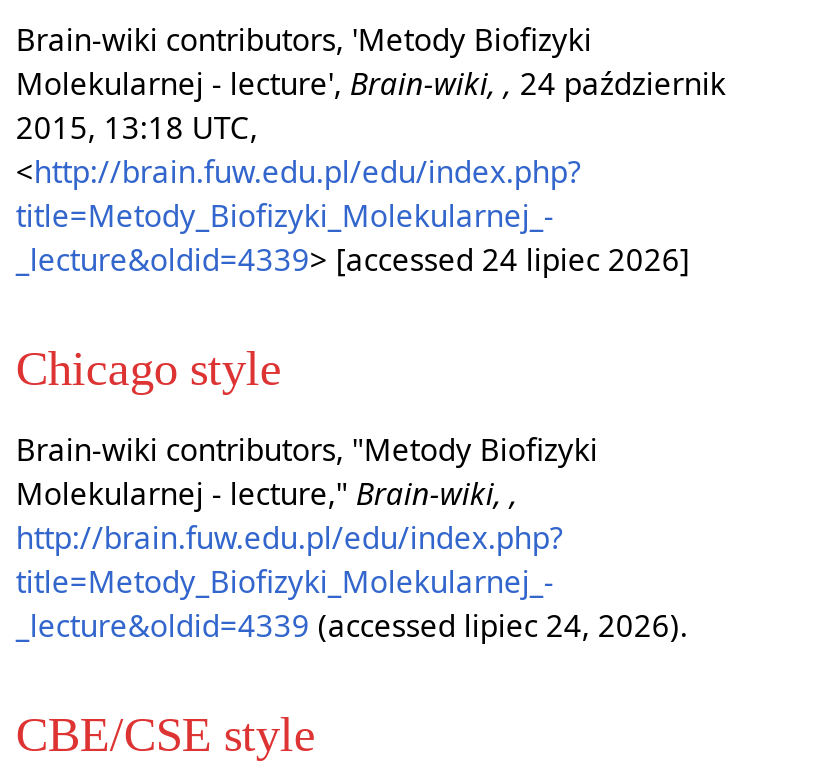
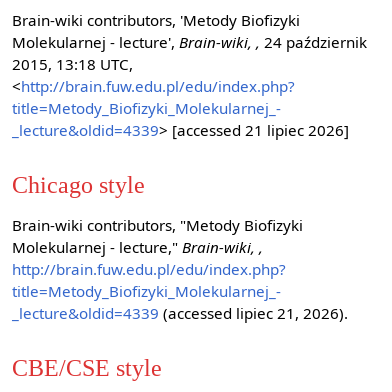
[16,239,690,279] _lecture&oldid=4339> [accessed 24 lipiec 2026] -> [12,120,349,140] _lecture&oldid=4339> [accessed 21 lipiec 2026]
[16,604,688,644] _lecture&oldid=4339 (accessed lipiec 24, 2026). -> [12,303,348,323] _lecture&oldid=4339 (accessed lipiec 21, 2026).

